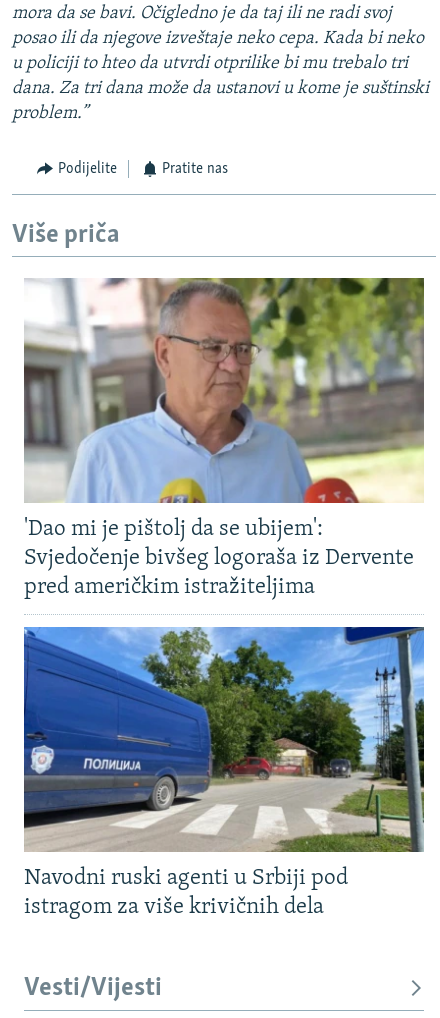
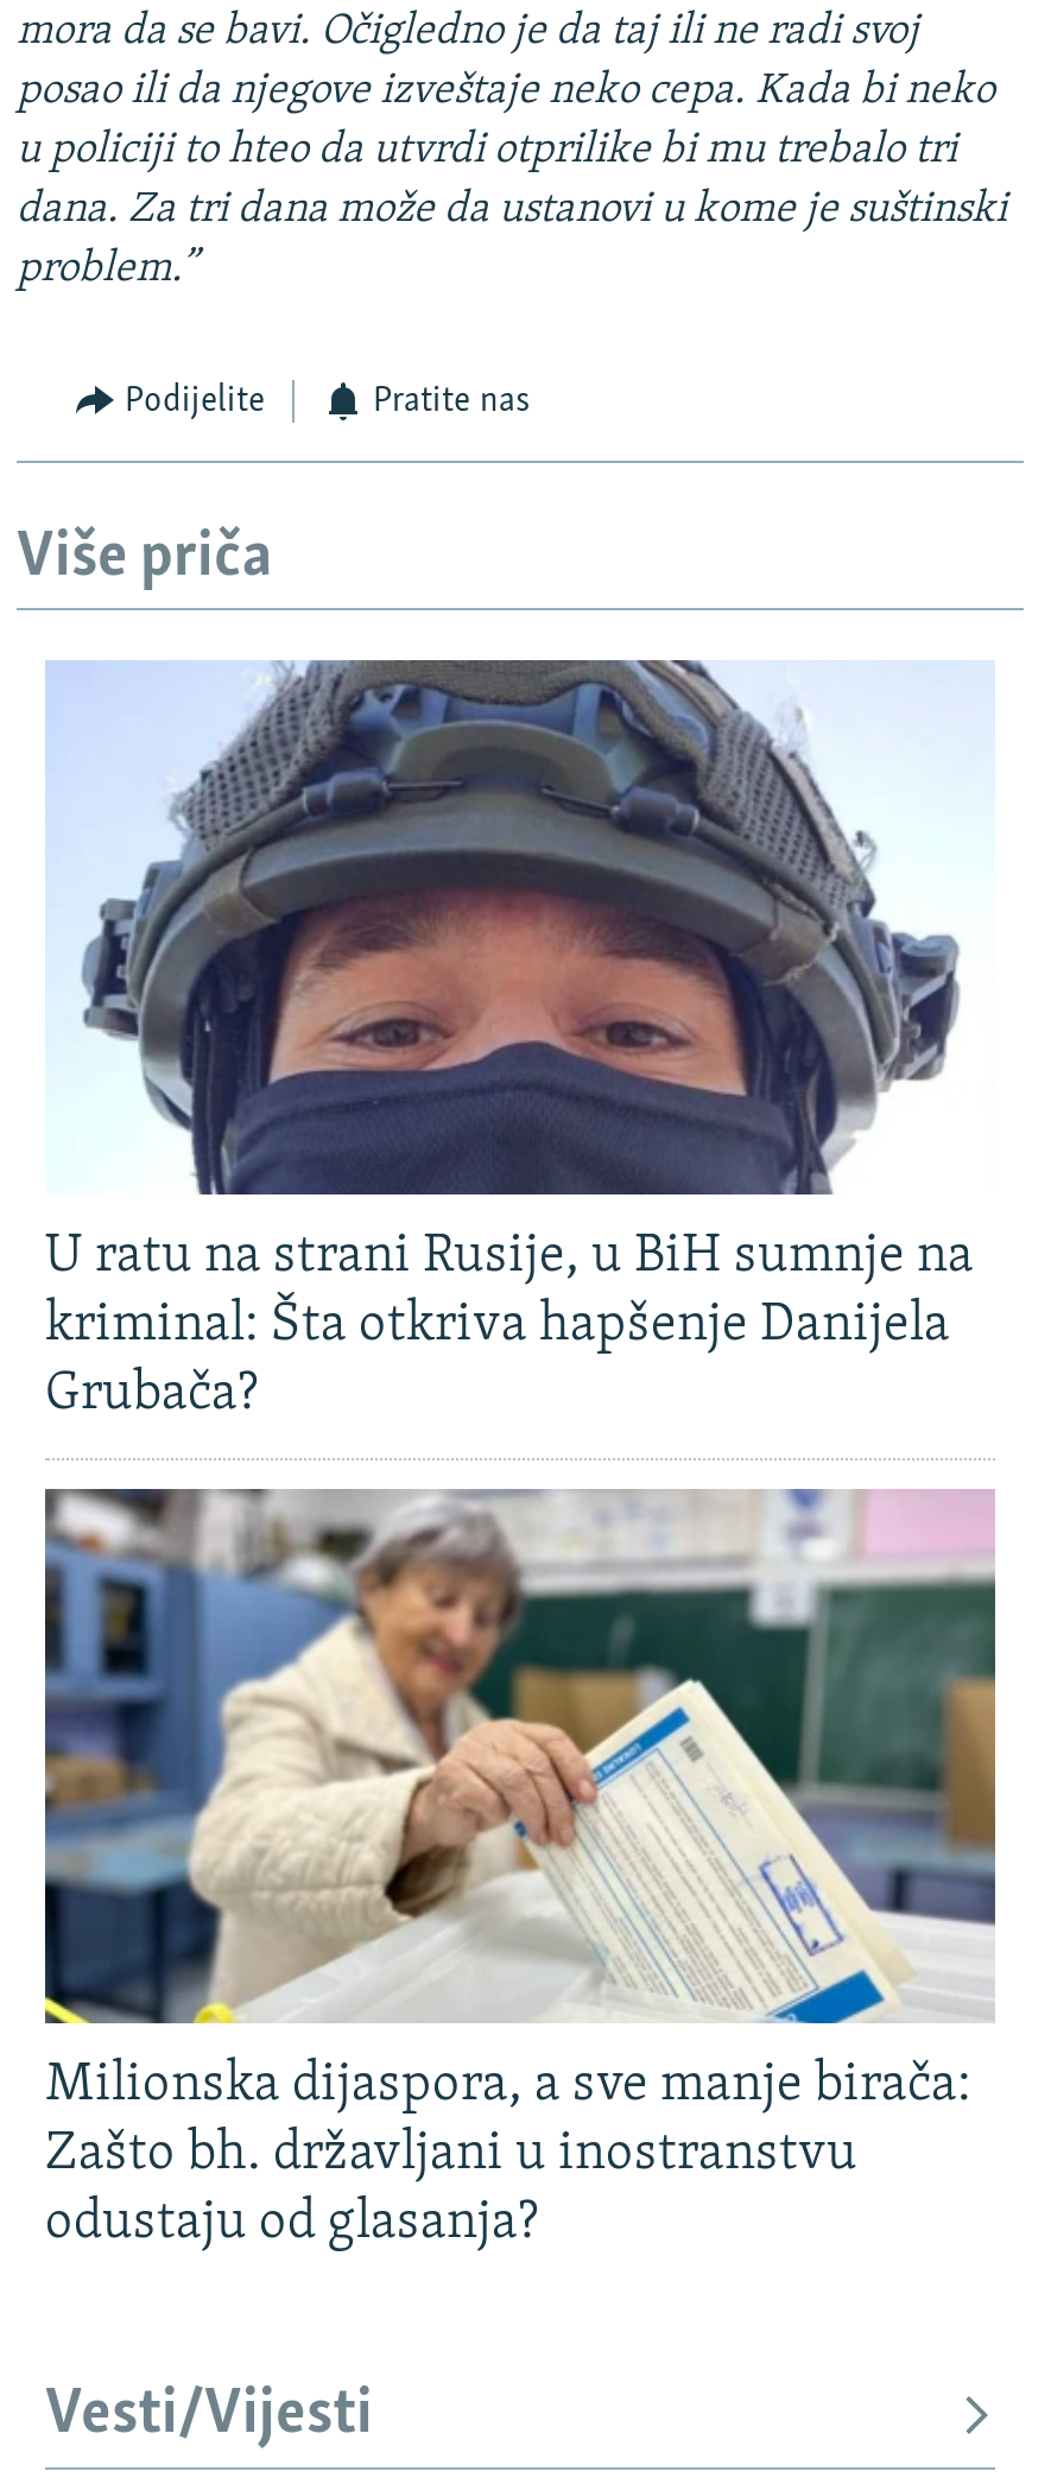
[23,277,425,599] [image] | 'Dao mi je pištolj da se ubijem': | Svjedočenje bivšeg logoraša iz Dervente | pred američkim istražiteljima -> [45,658,995,1423] [image] | U ratu na strani Rusije, u BiH sumnje na | kriminal: Šta otkriva hapšenje Danijela | Grubača?
[23,626,425,919] [image] | Navodni ruski agenti u Srbiji pod | istragom za više krivičnih dela -> [43,1489,998,2252] [image] | Milionska dijaspora, a sve manje birača: | Zašto bh. državljani u inostranstvu | odustaju od glasanja?

